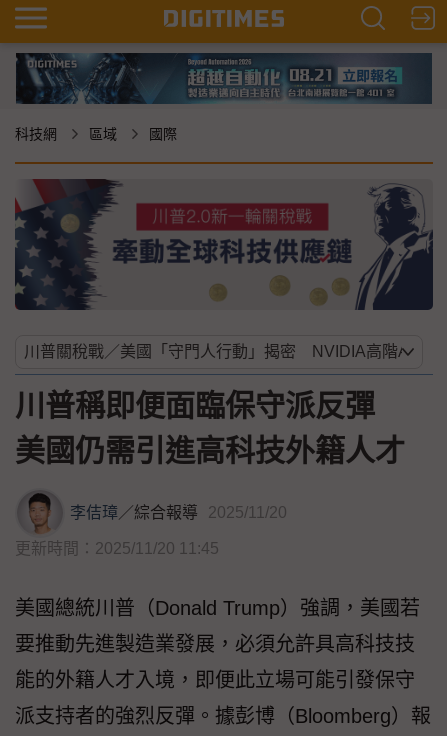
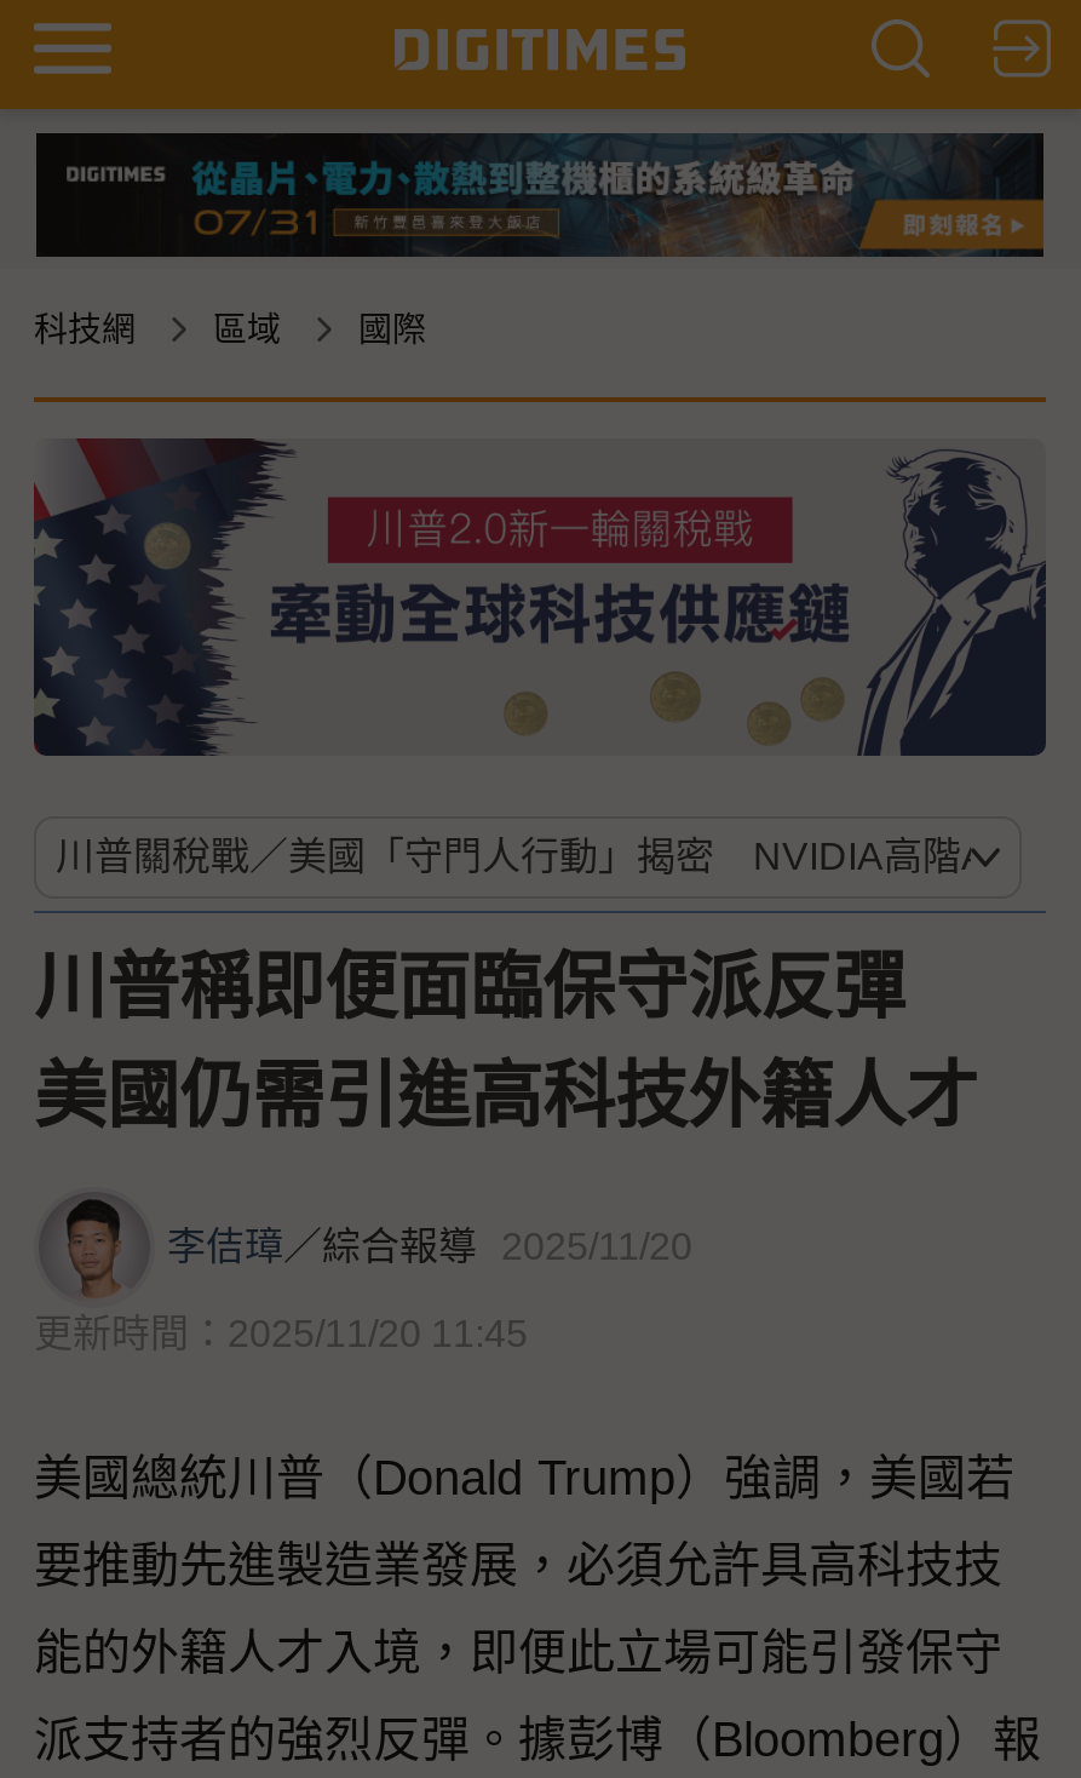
[16,52,433,105] [image] -> [36,131,1046,259] [image]

